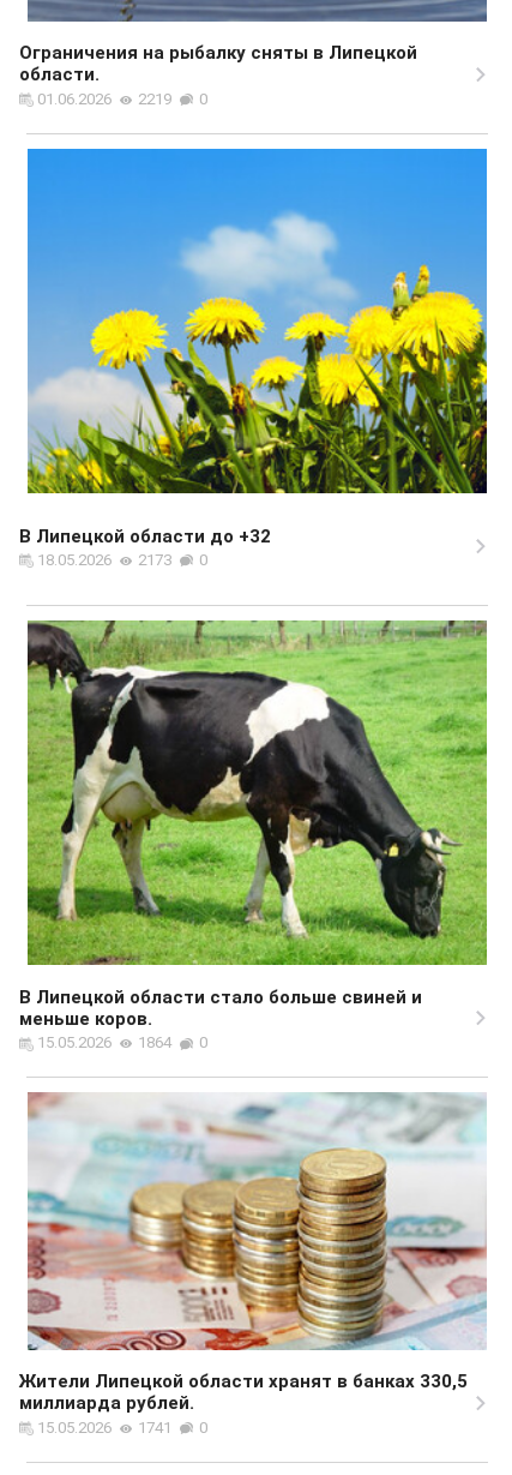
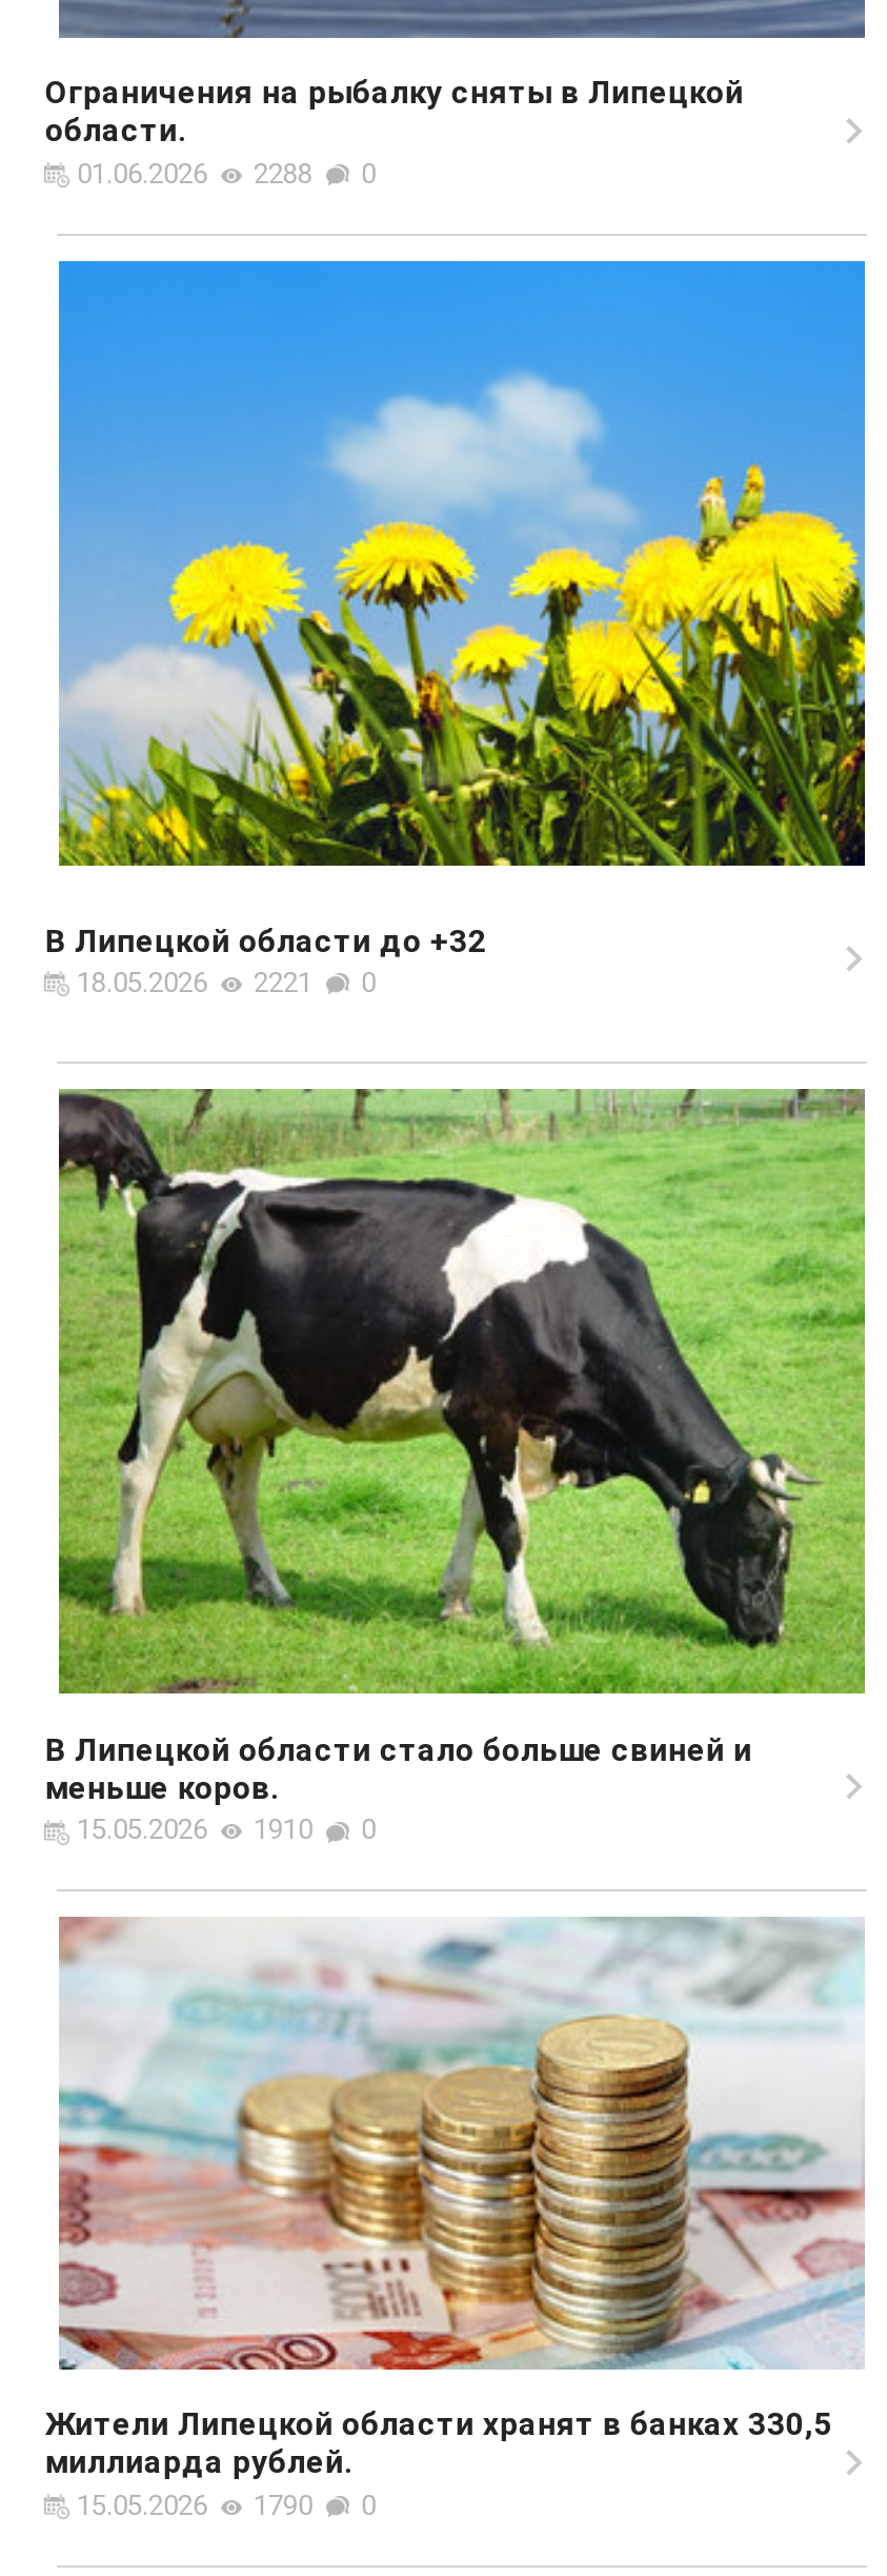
[38,90,208,108] 01.06.2026 2219 0 -> [77,157,375,189] 01.06.2026 2288 0
[38,551,208,569] 18.05.2026 2173 0 -> [77,967,375,998] 18.05.2026 2221 0
[38,1034,208,1052] 15.05.2026 1864 0 -> [77,1814,375,1846] 15.05.2026 1910 0
[38,1418,208,1436] 15.05.2026 1741 0 -> [77,2489,375,2521] 15.05.2026 1790 0

